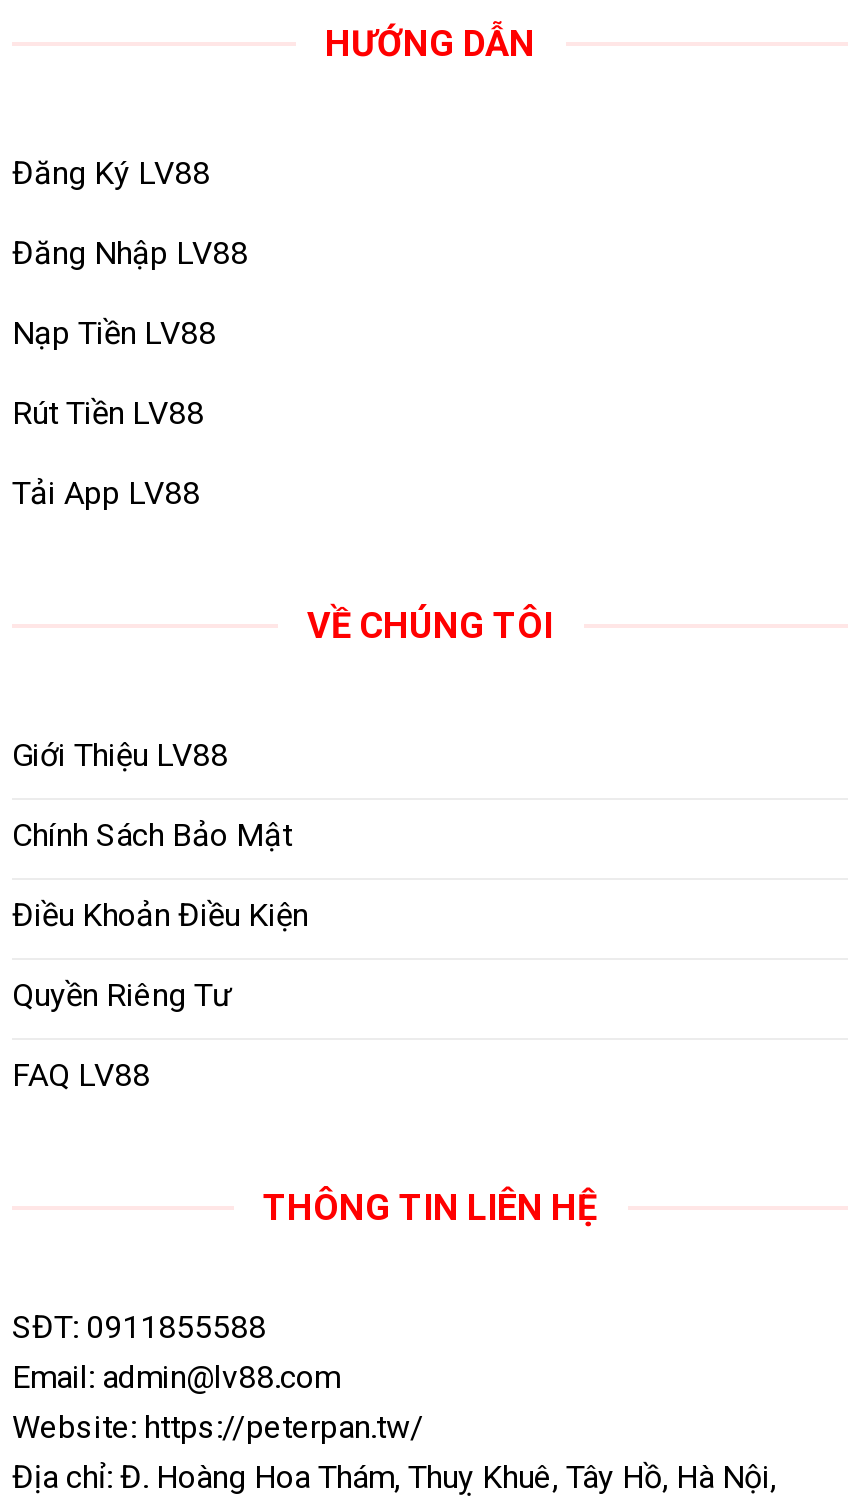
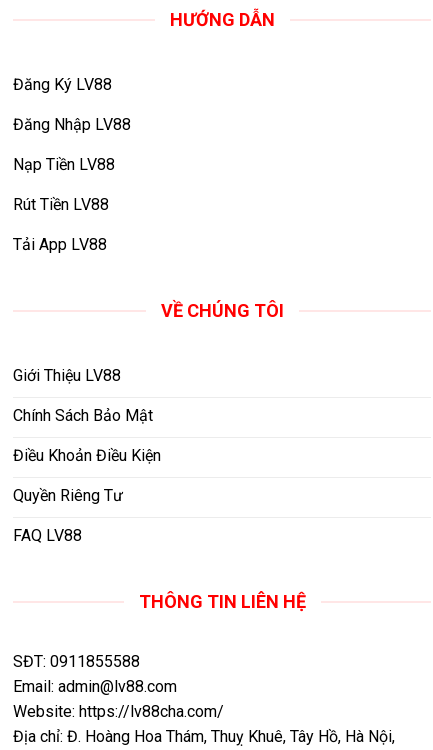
[12,1408,424,1446] Website: https://peterpan.tw/ -> [13,702,224,721] Website: https://lv88cha.com/

